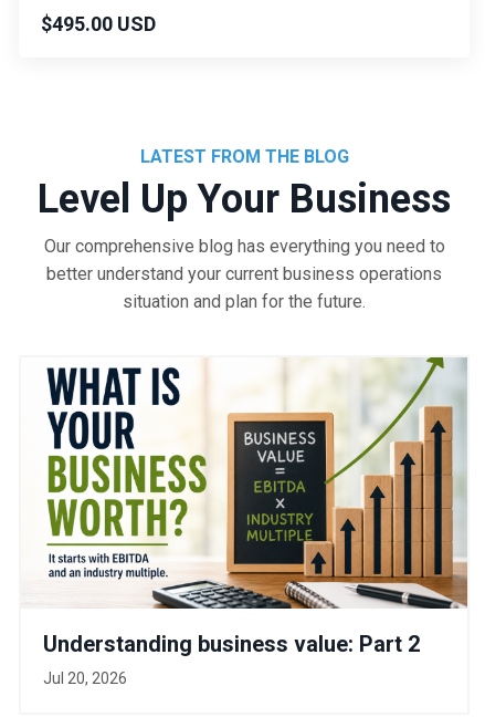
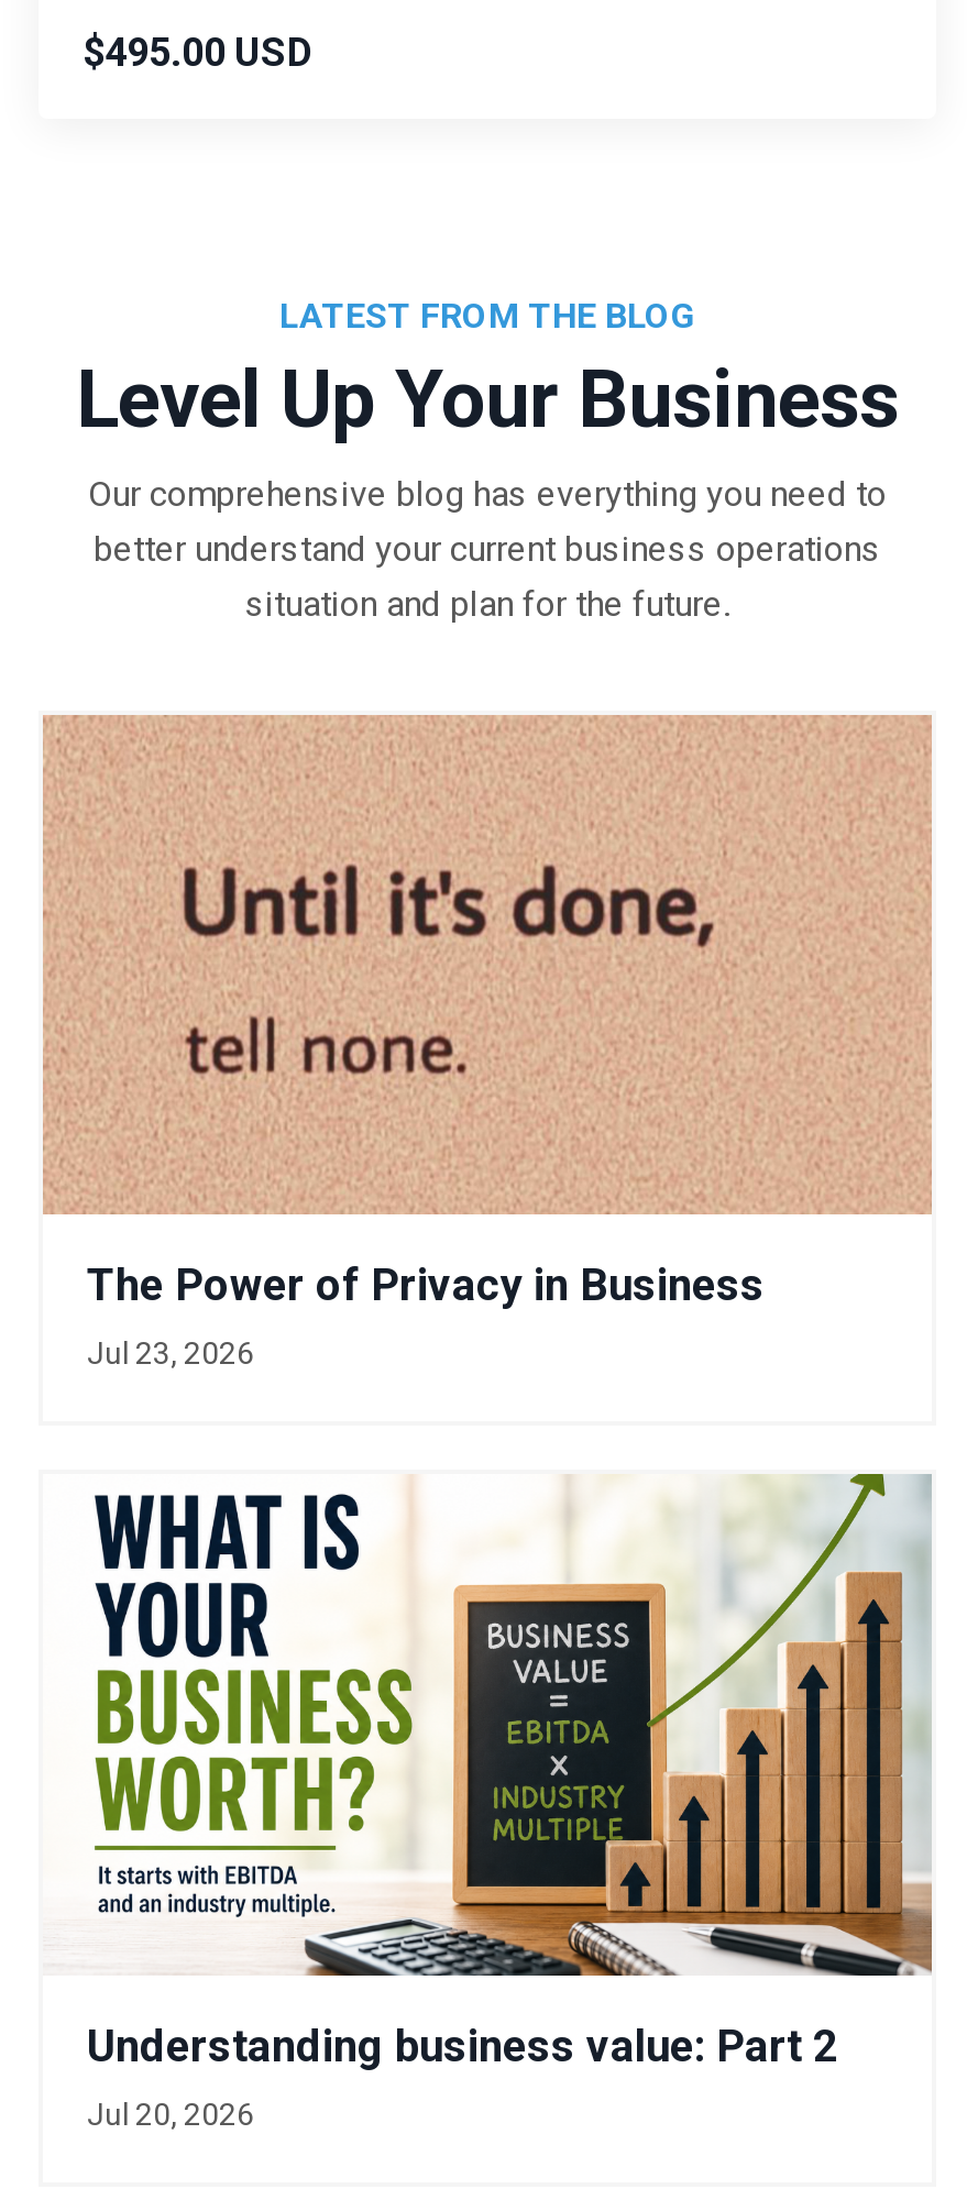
none -> [41,713,932,1371] [image] | The Power of Privacy in Business | Jul 23, 2026

